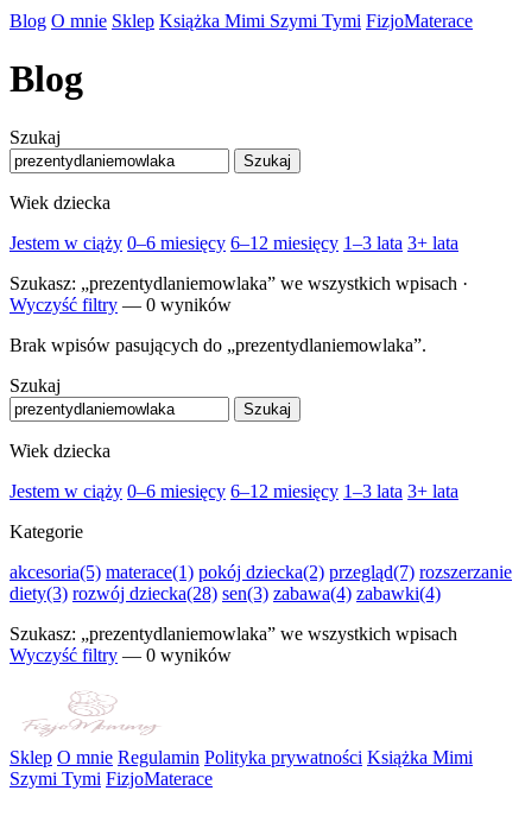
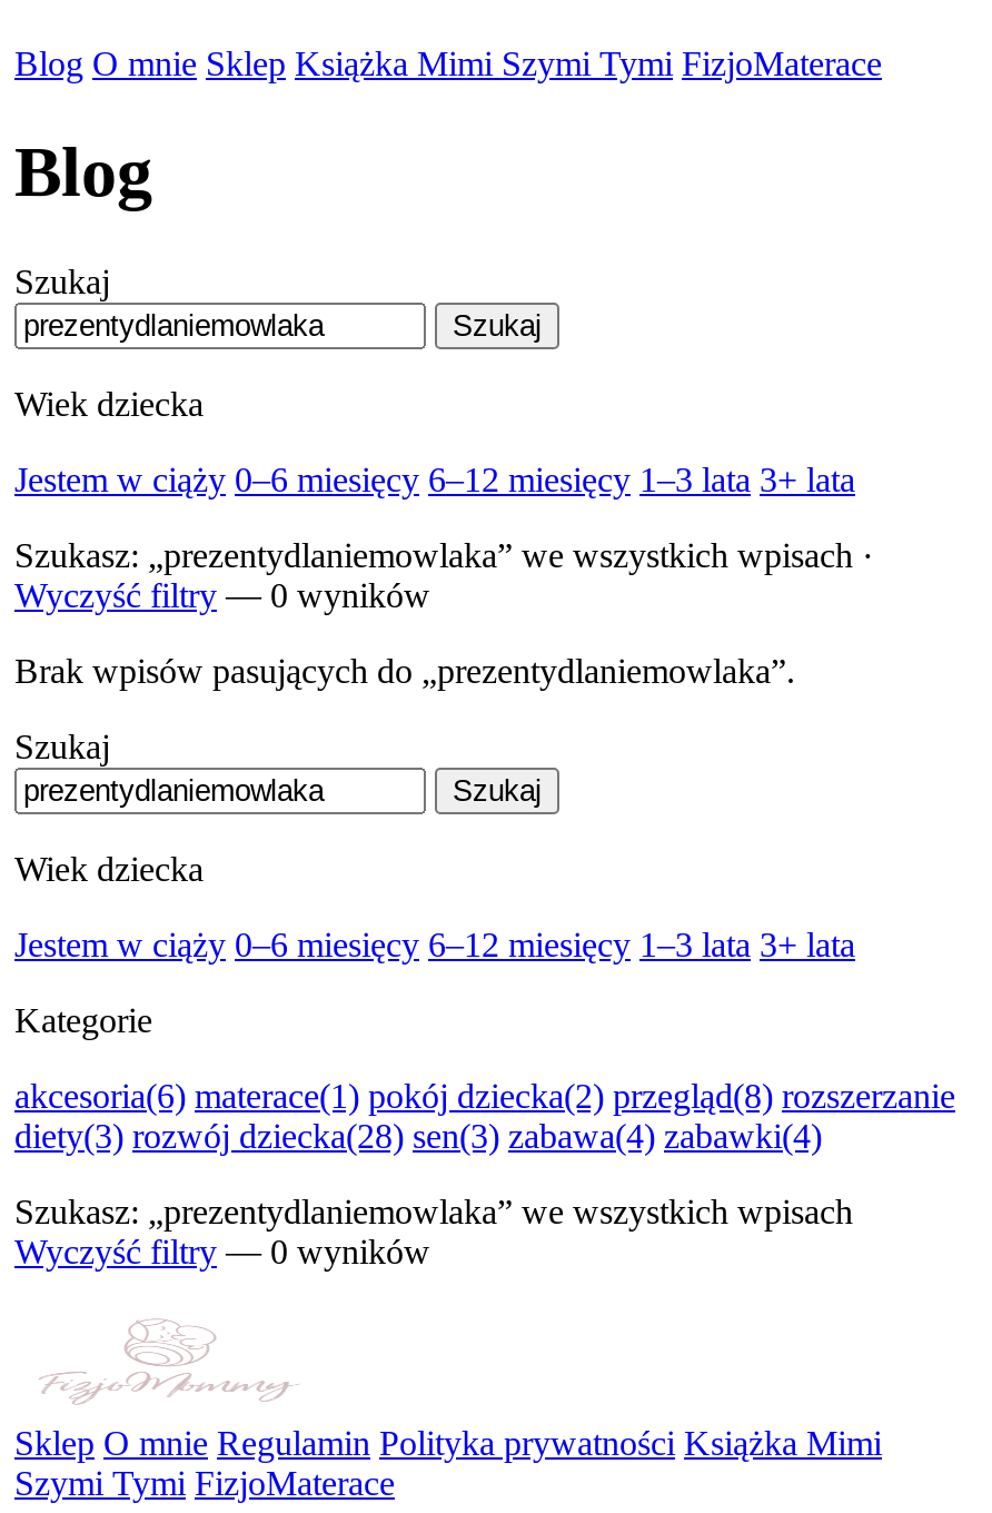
[10,562,512,582] akcesoria(5) materace(1) pokój dziecka(2) przegląd(7) rozszerzanie -> [14,1077,955,1115] akcesoria(6) materace(1) pokój dziecka(2) przegląd(8) rozszerzanie

